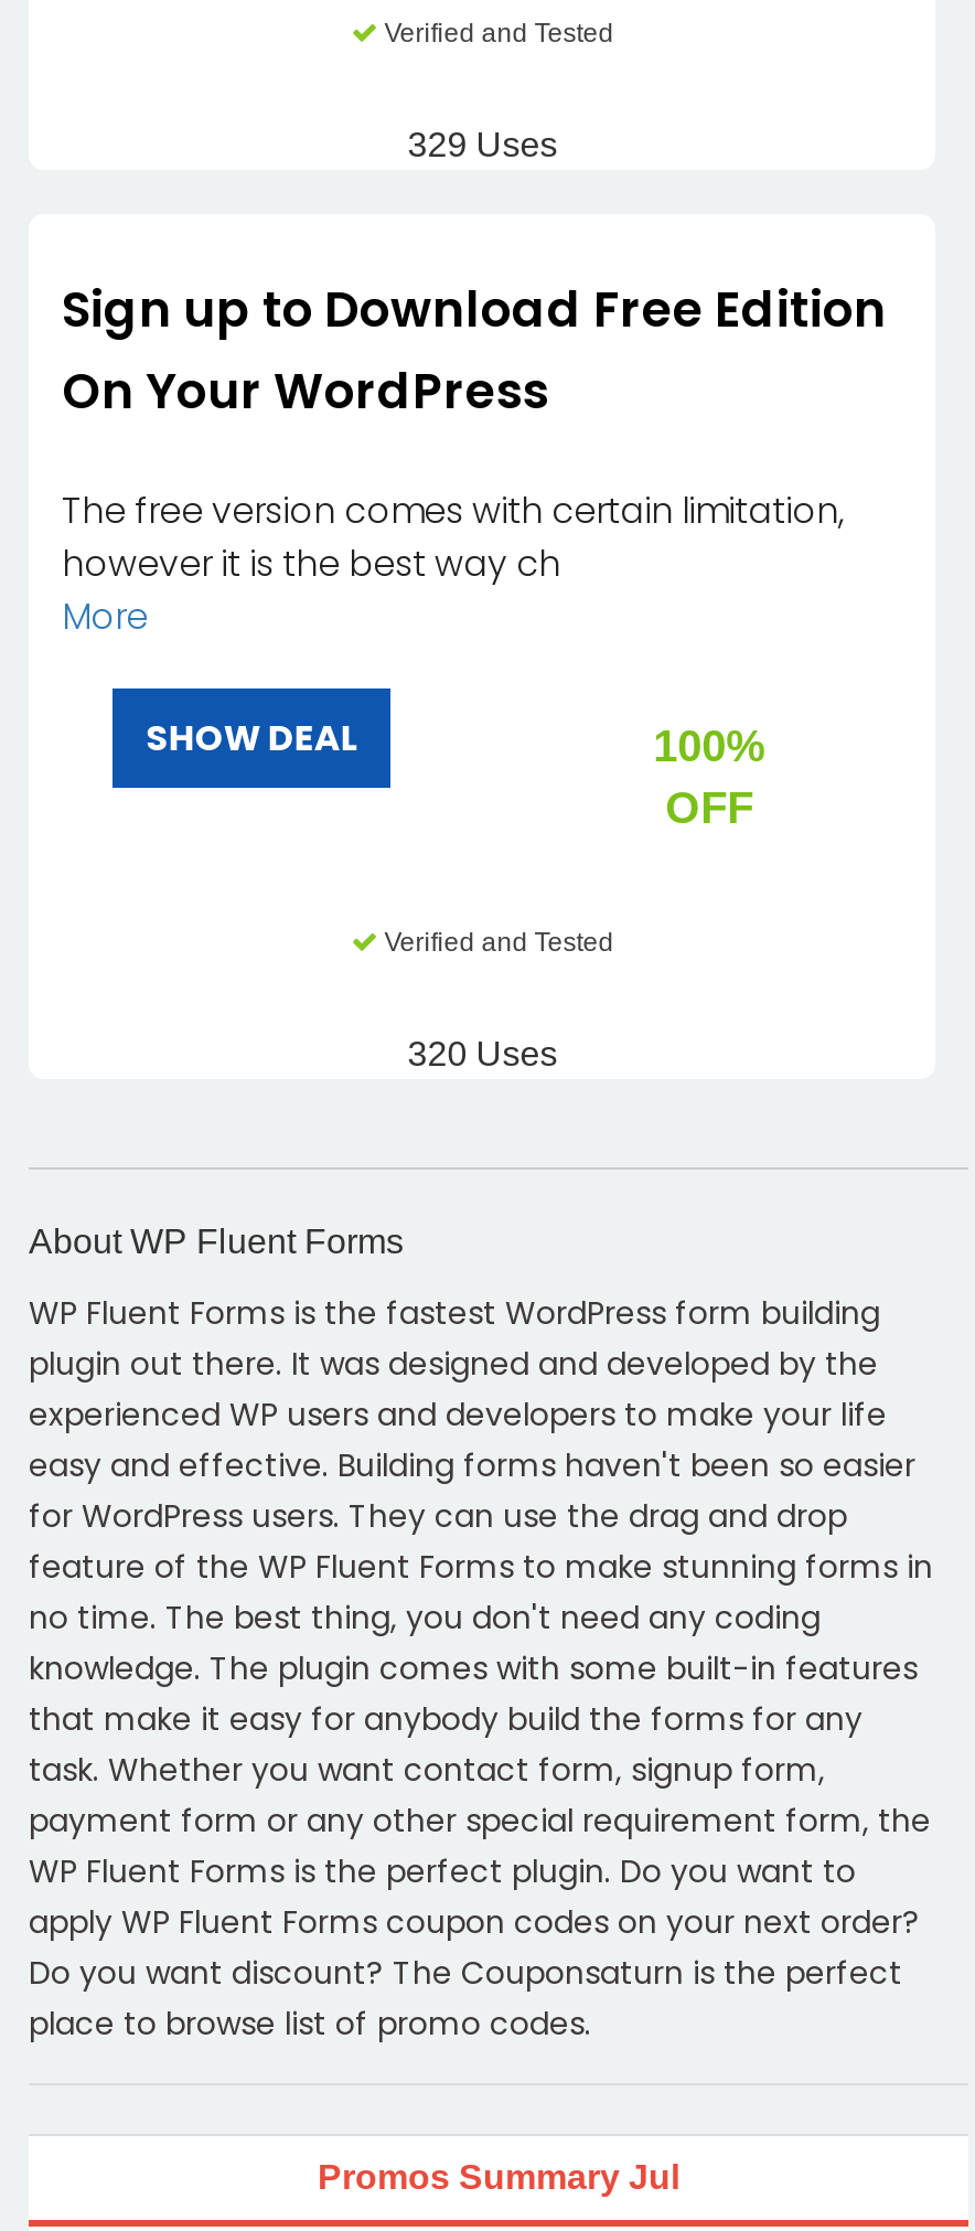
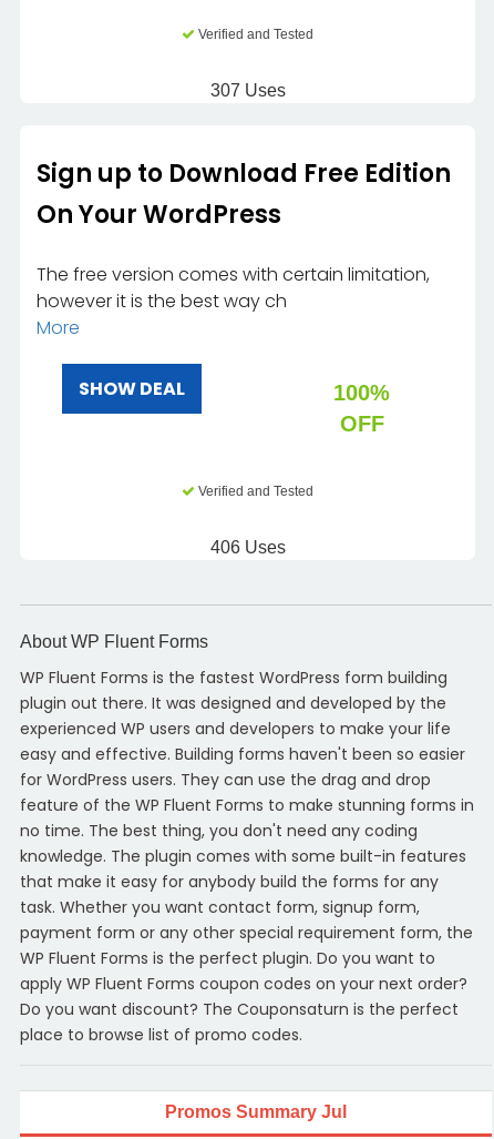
[407,126,557,164] 329 Uses -> [210,81,285,100] 307 Uses
[407,1036,557,1073] 320 Uses -> [210,538,285,557] 406 Uses

